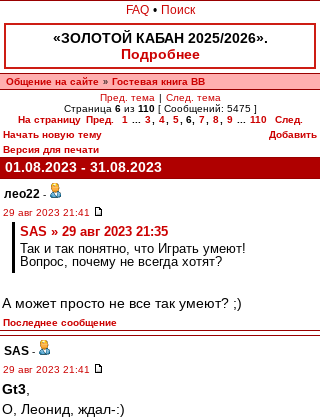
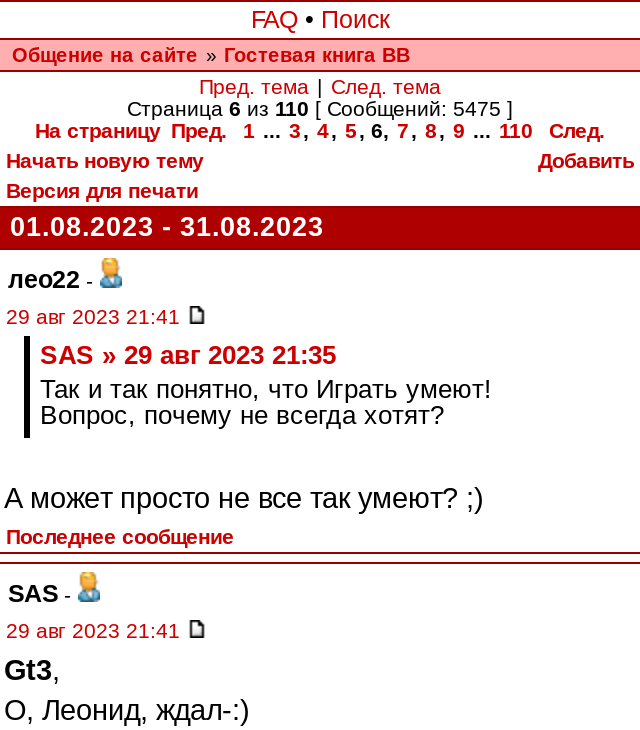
[52,30,267,62] «ЗОЛОТОЙ КАБАН 2025/2026». | Подробнее -> none

